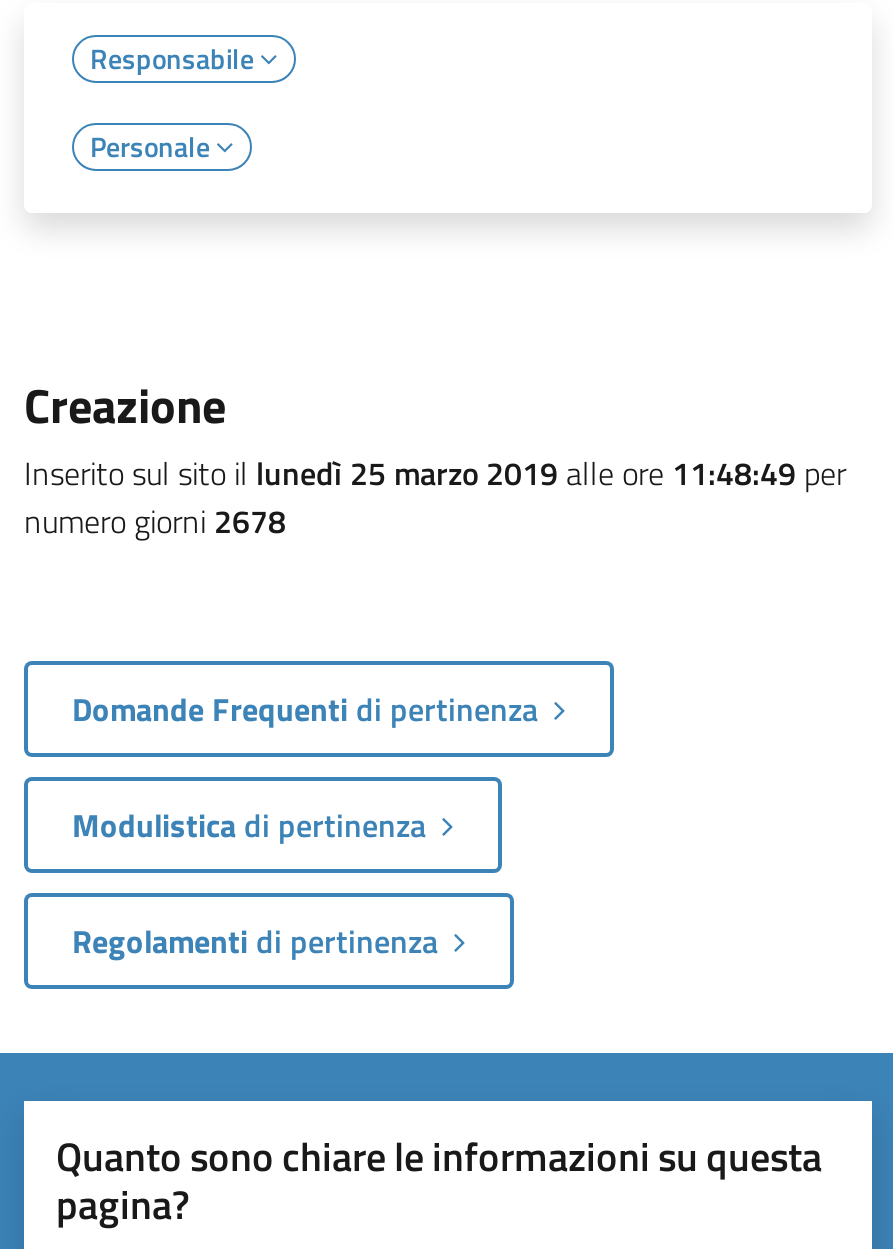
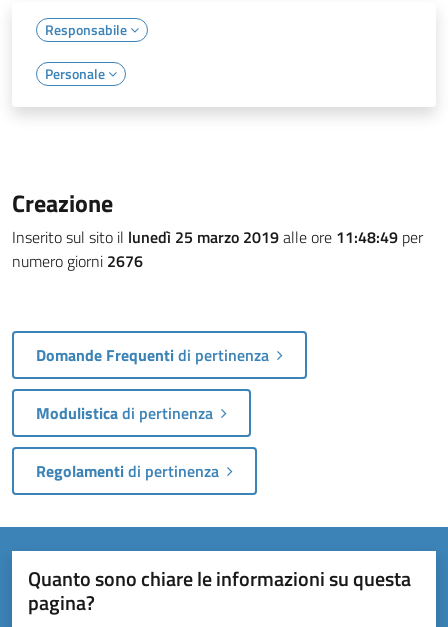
[24,497,286,545] numero giorni 2678 -> [12,249,143,273] numero giorni 2676

